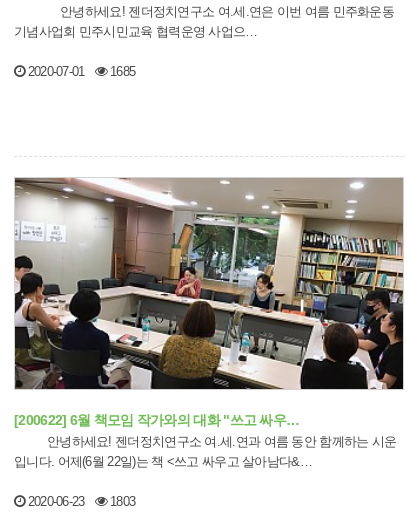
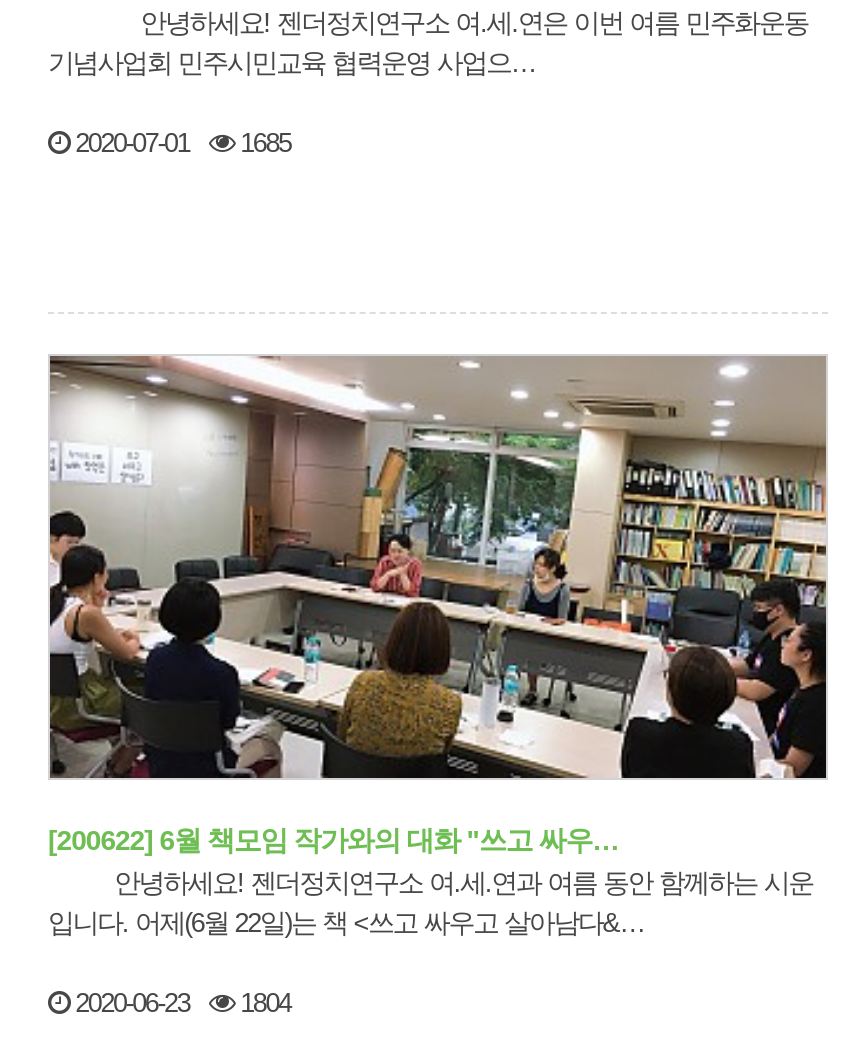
[24,494,135,509] 2020-06-23 1803 -> [69,989,291,1019] 2020-06-23 1804

